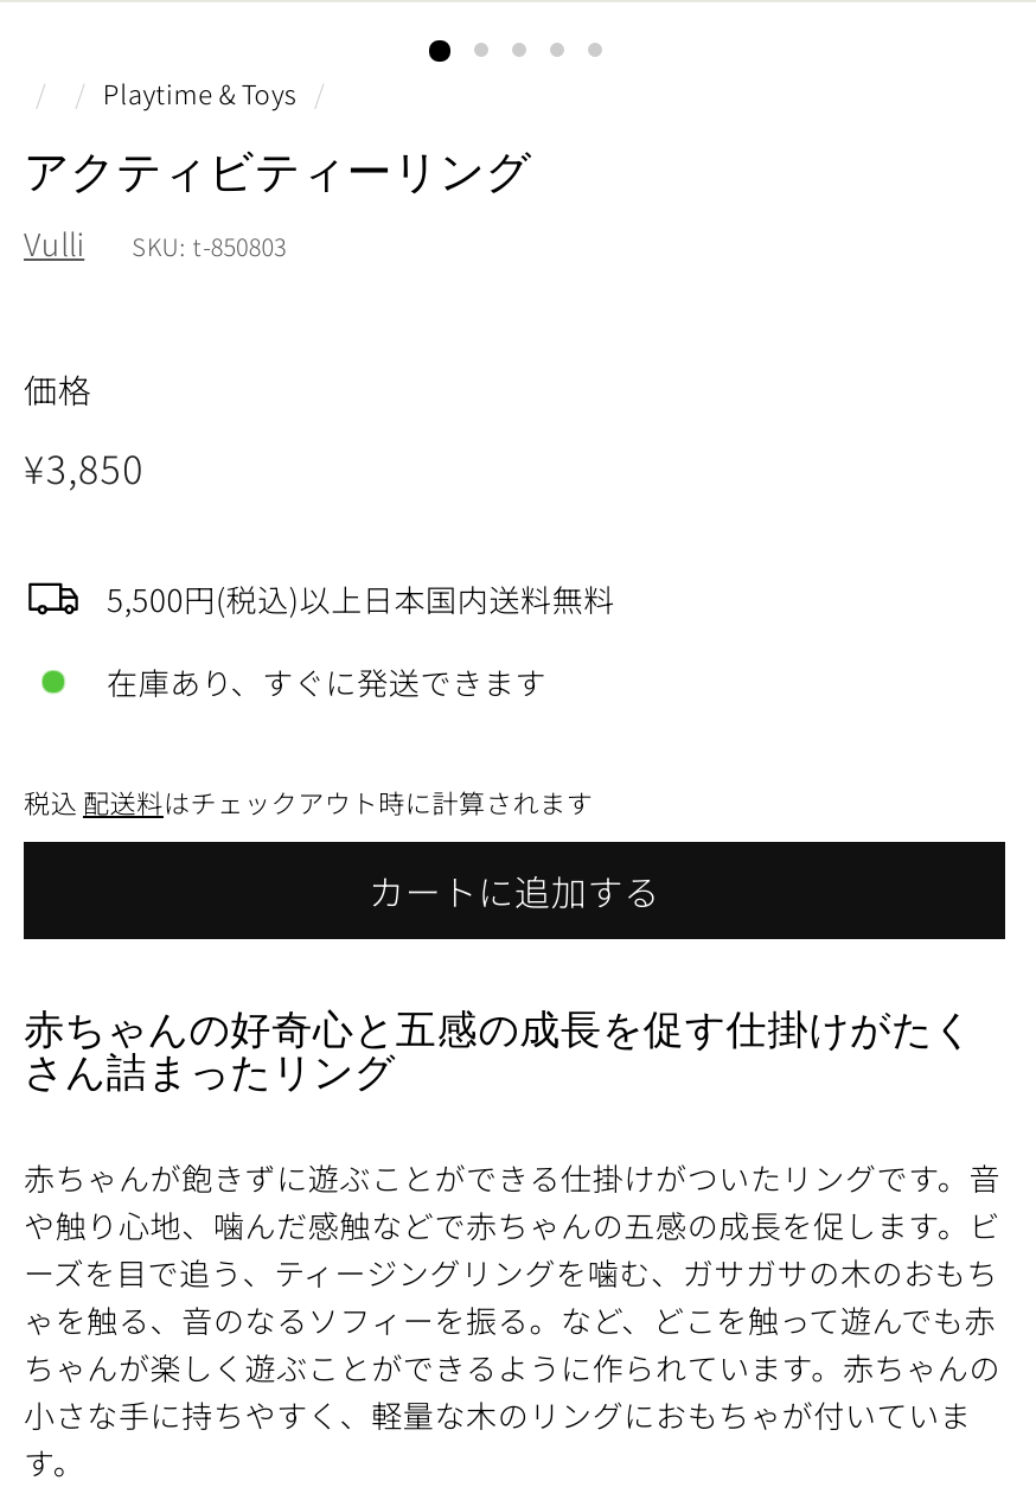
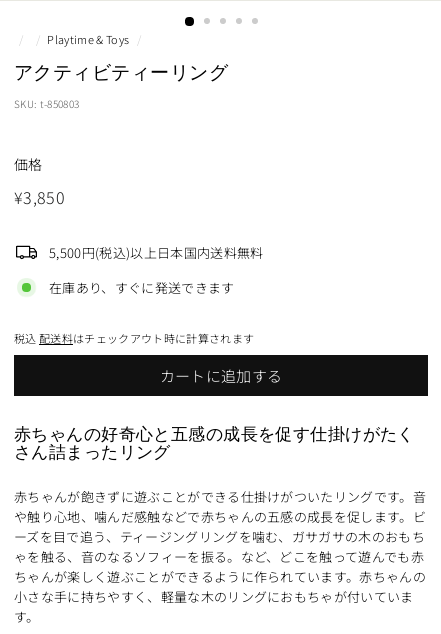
[24,221,84,266] Vulli -> none

